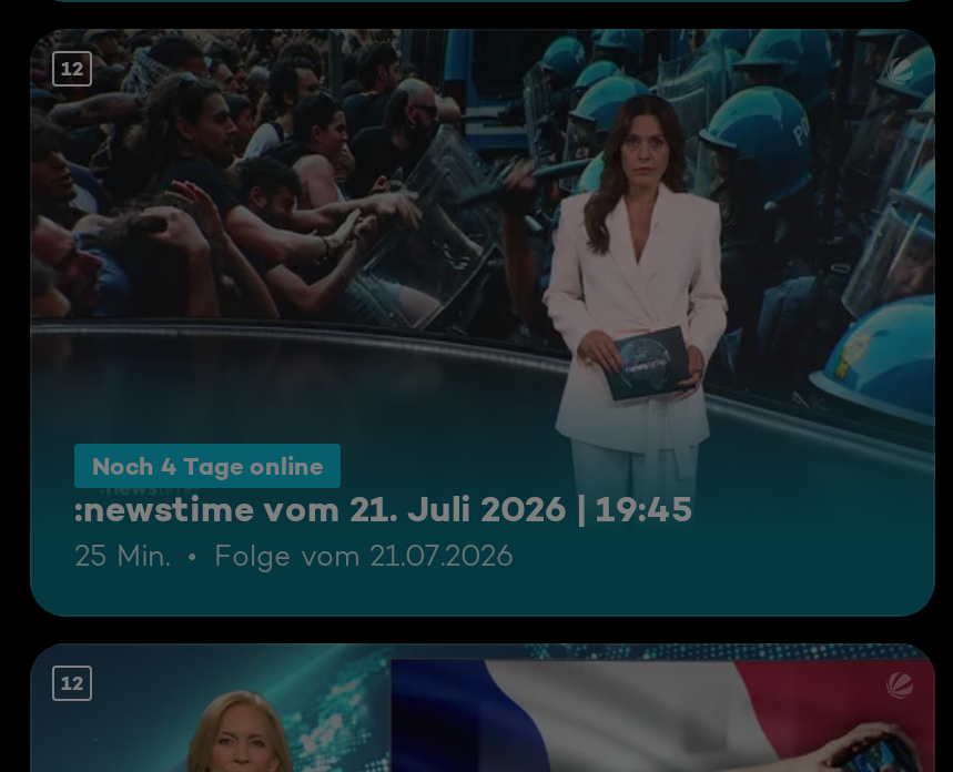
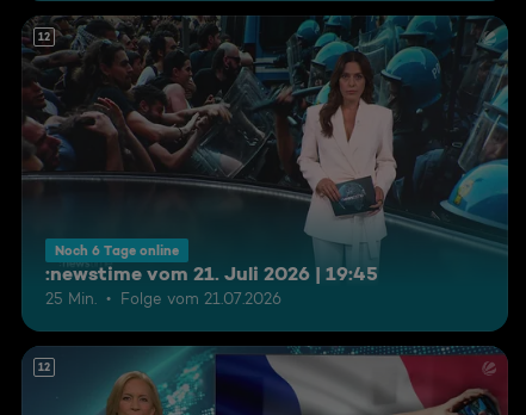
[92,450,323,481] Noch 4 Tage online -> [55,242,179,259] Noch 6 Tage online

